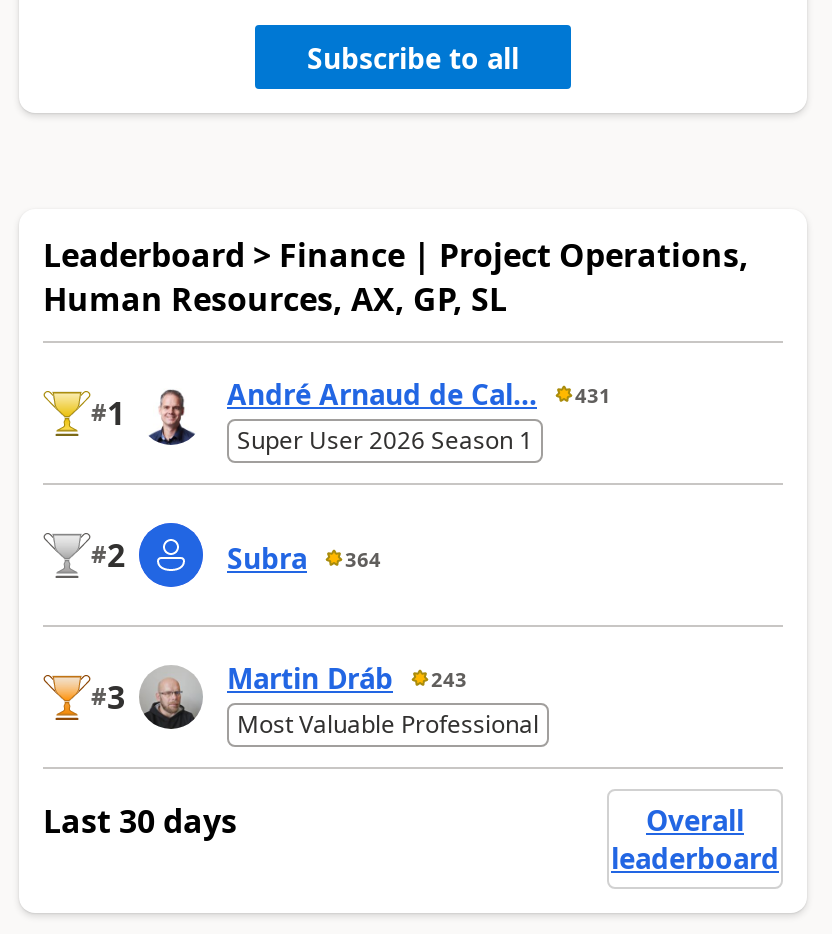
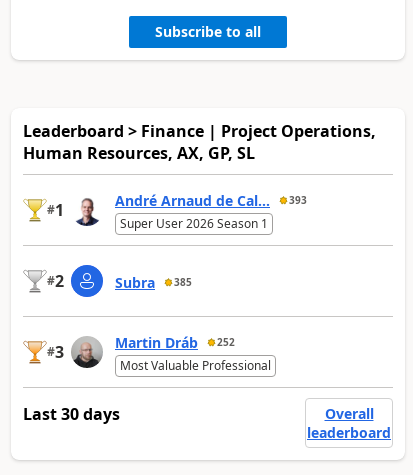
[227,376,611,414] André Arnaud de Cal... 431 -> [115,191,307,210] André Arnaud de Cal... 393
[227,540,381,578] Subra 364 -> [115,273,192,292] Subra 385
[227,660,467,698] Martin Dráb 243 -> [115,333,235,352] Martin Dráb 252

